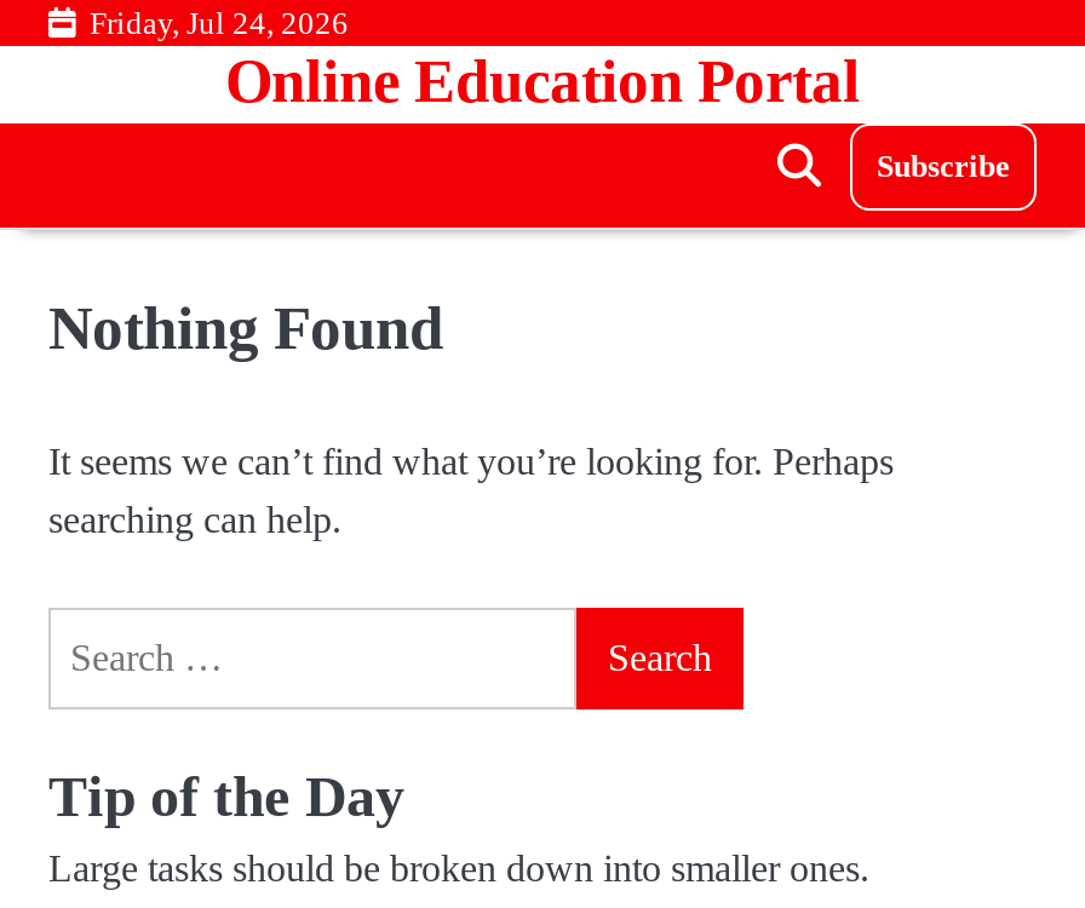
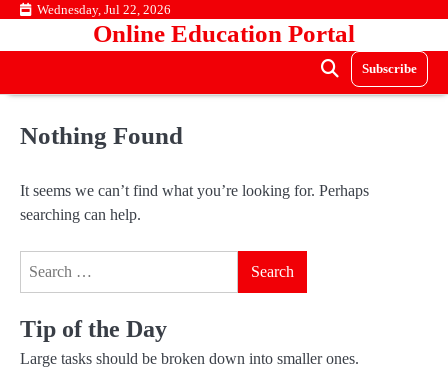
[90,5,349,41] Friday, Jul 24, 2026 -> [37,2,171,17] Wednesday, Jul 22, 2026

